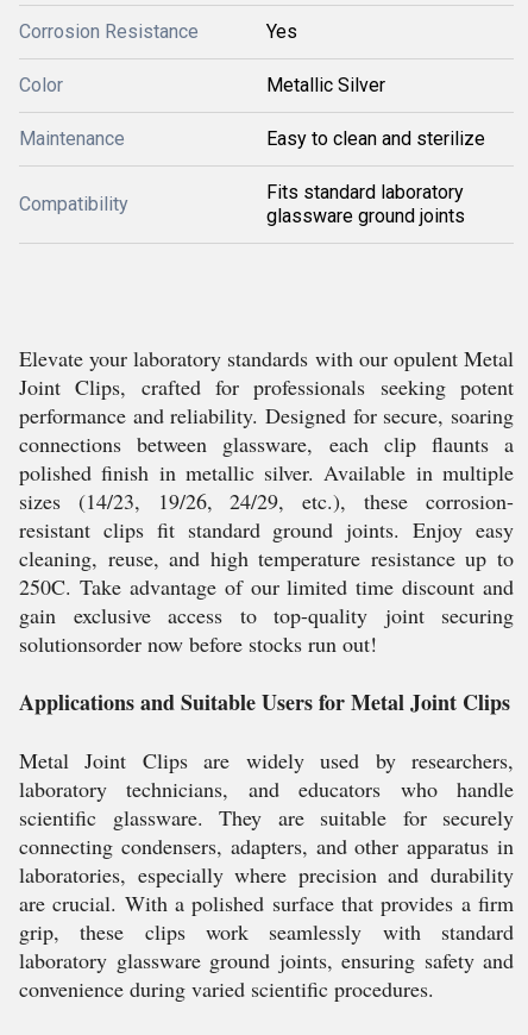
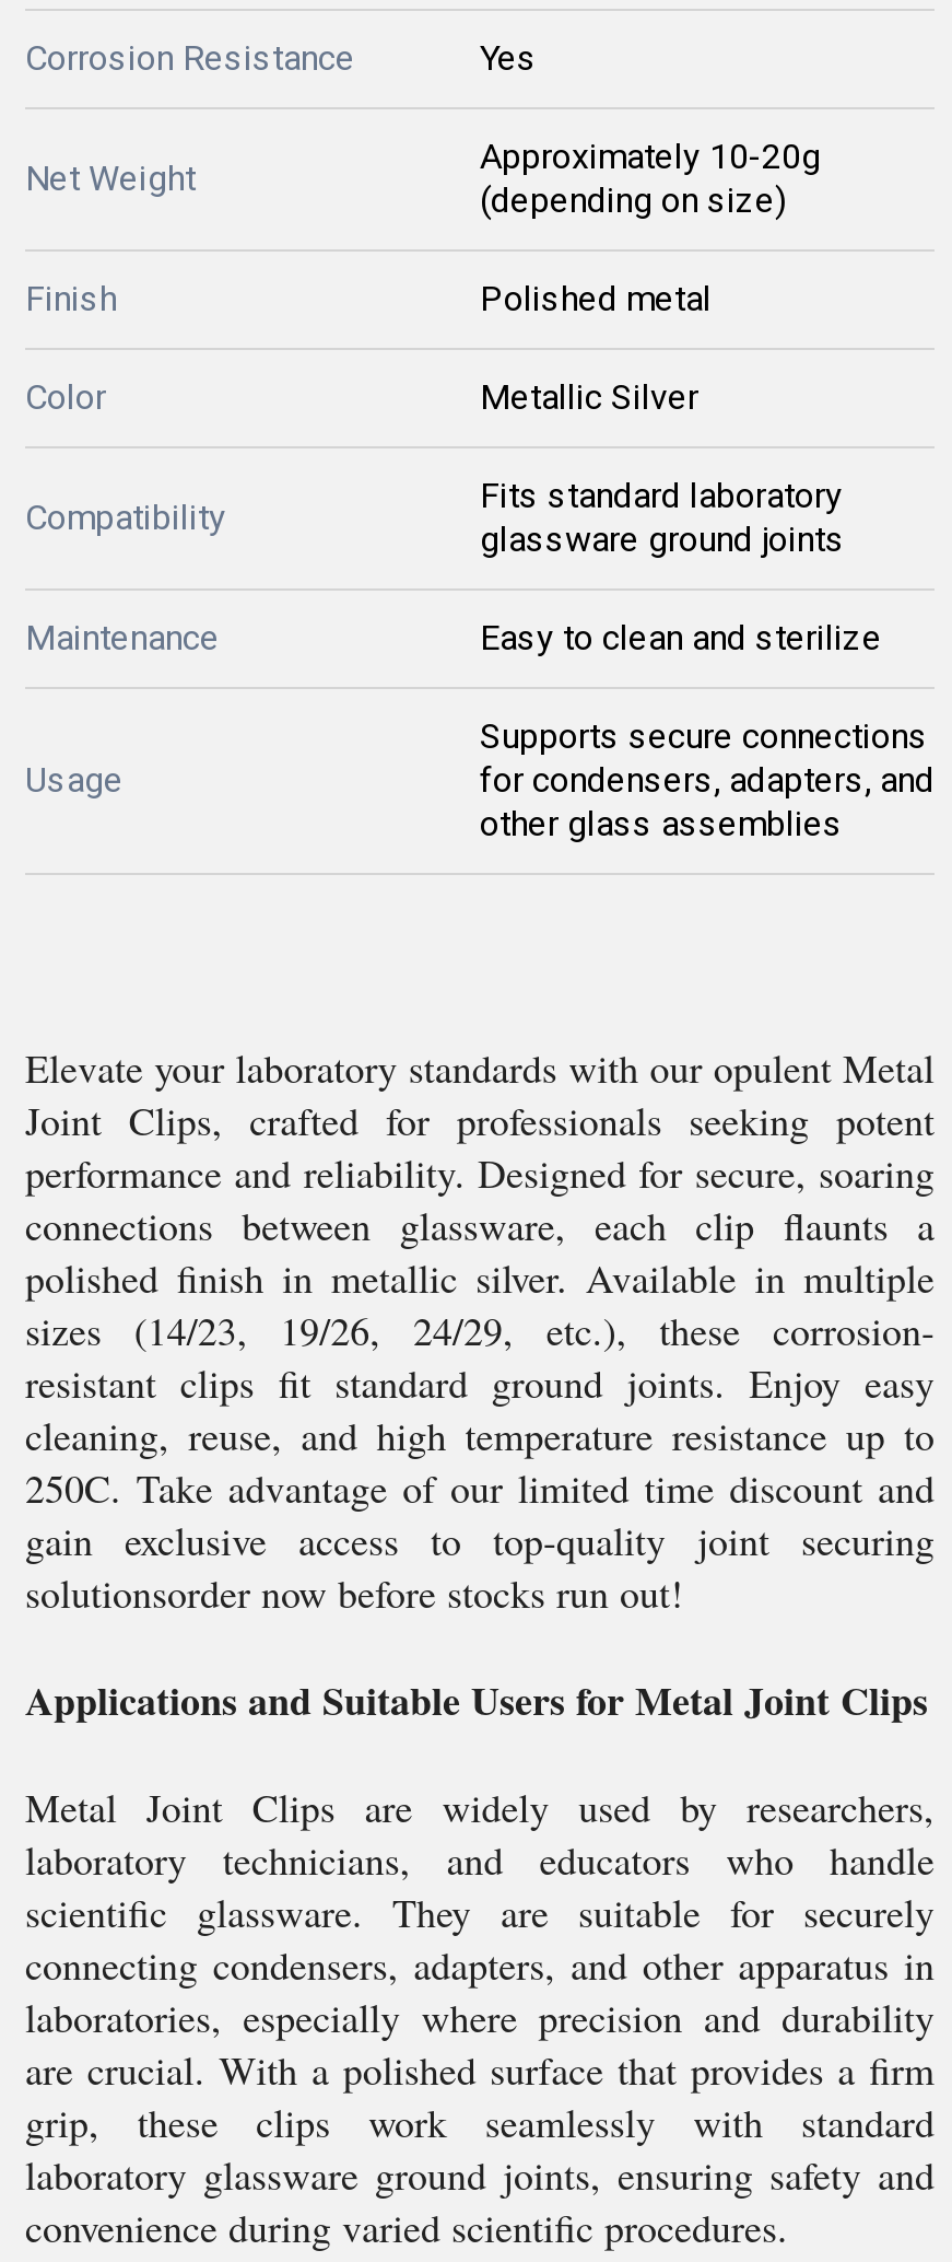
none -> [25,158,196,199] Net Weight
none -> [25,136,821,319] Approximately 10-20g | (depending on size) | Finish | Polished metal
moved [19,127,485,150] -> [25,617,882,658]: Maintenance | Easy to clean and sterilize
none -> [25,759,124,801] Usage
none -> [480,715,935,844] Supports secure connections | for condensers, adapters, and | other glass assemblies

